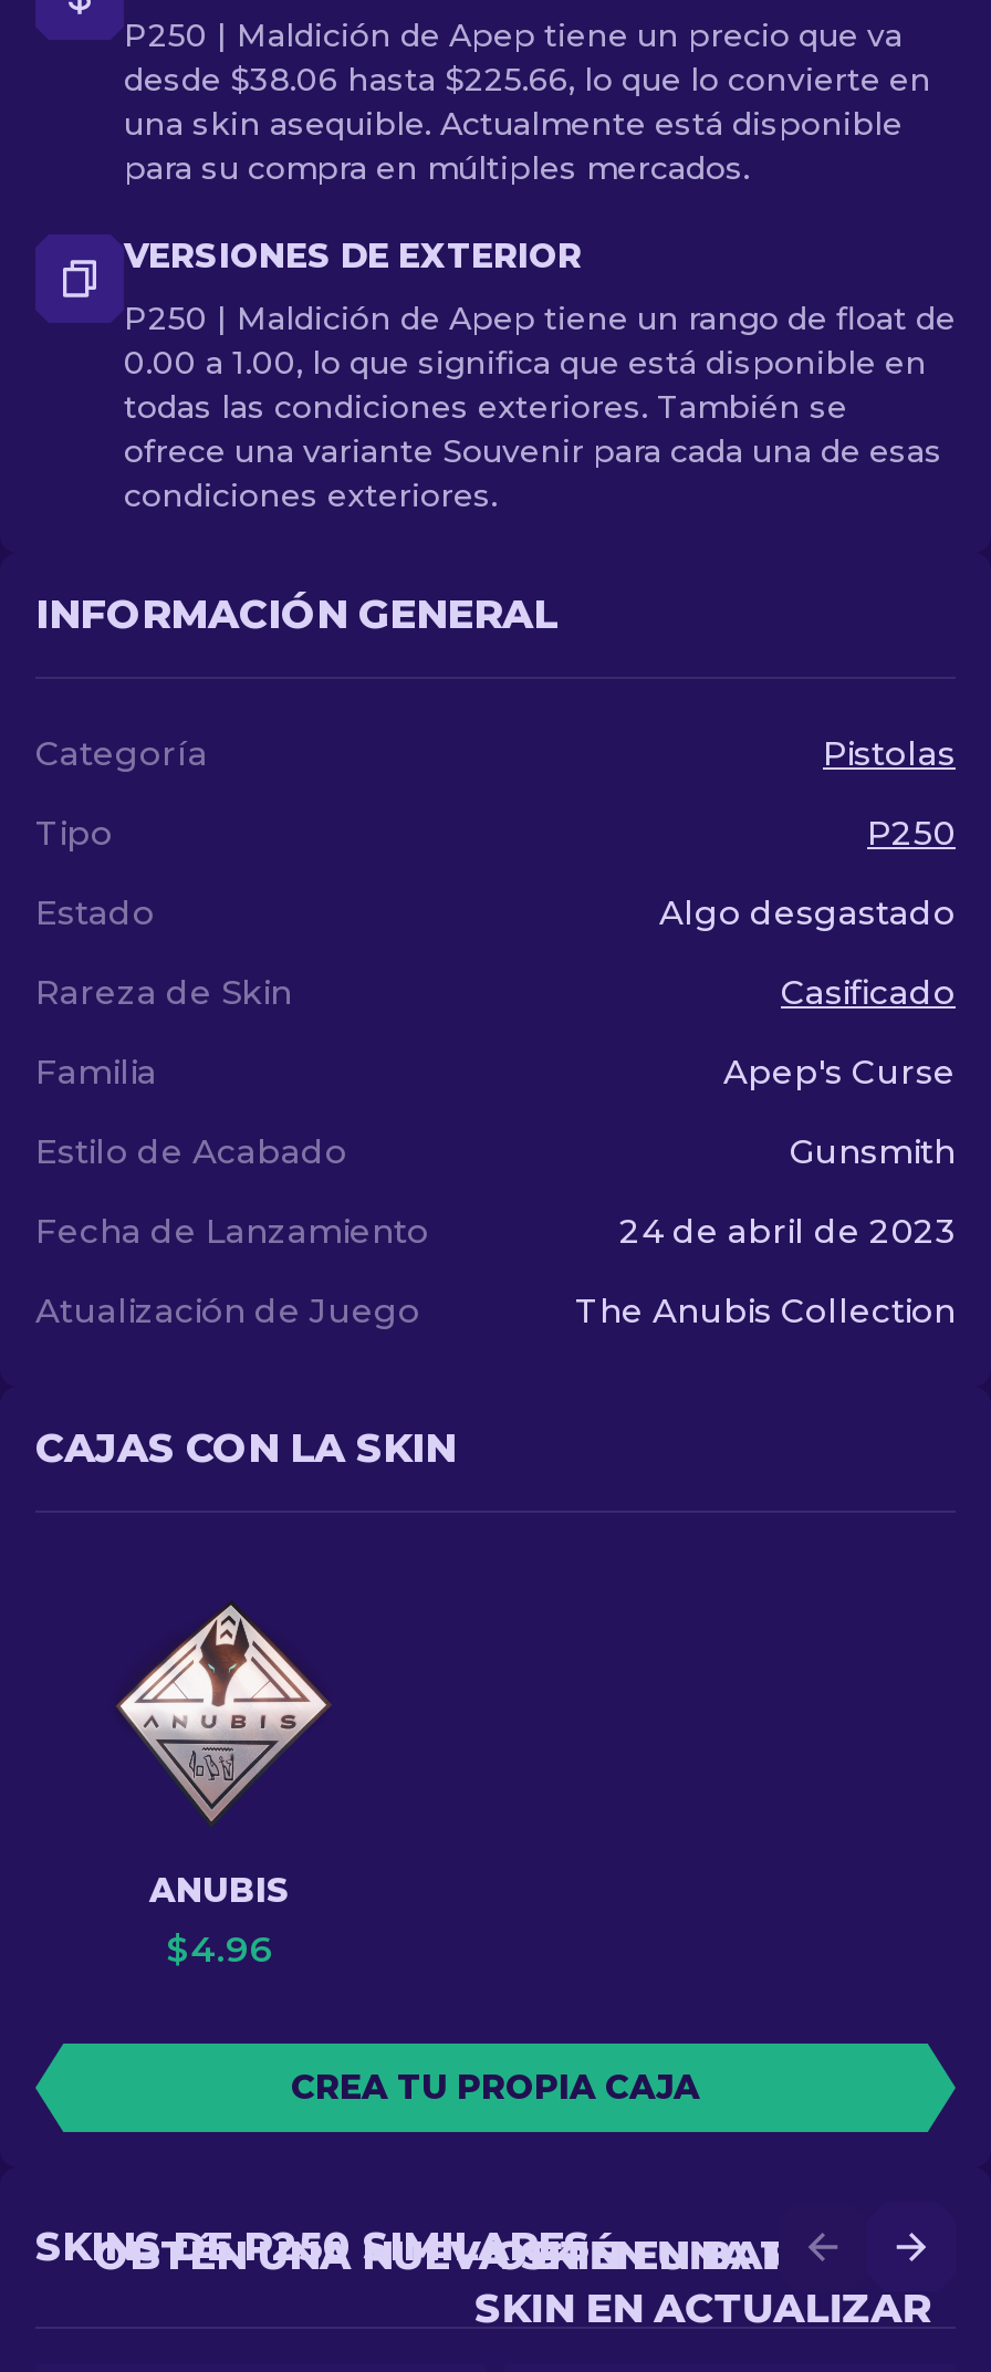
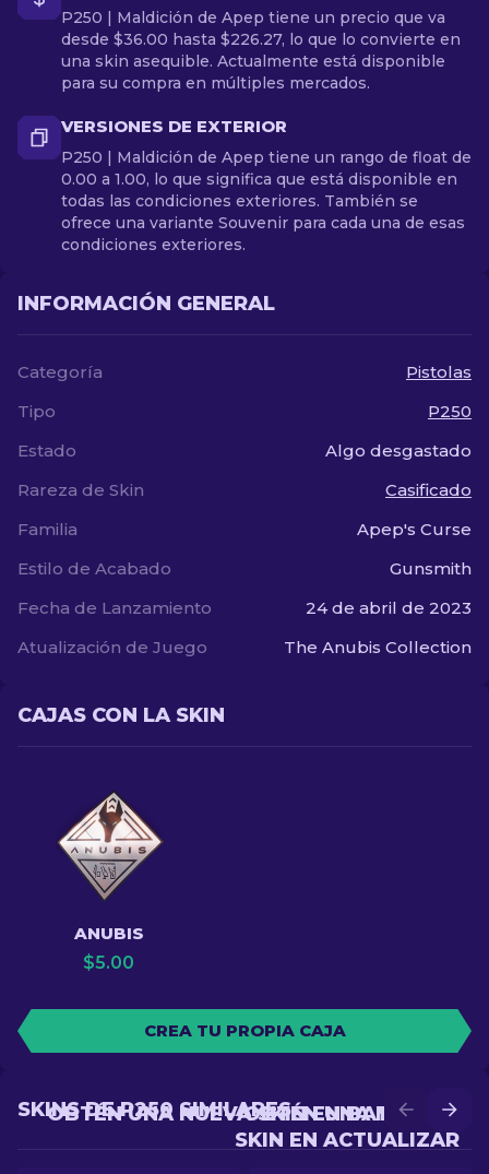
[124,60,931,100] desde $38.06 hasta $225.66, lo que lo convierte en -> [61,29,461,49] desde $36.00 hasta $226.27, lo que lo convierte en
[166,1929,274,1971] $4.96 -> [83,952,134,973] $5.00

